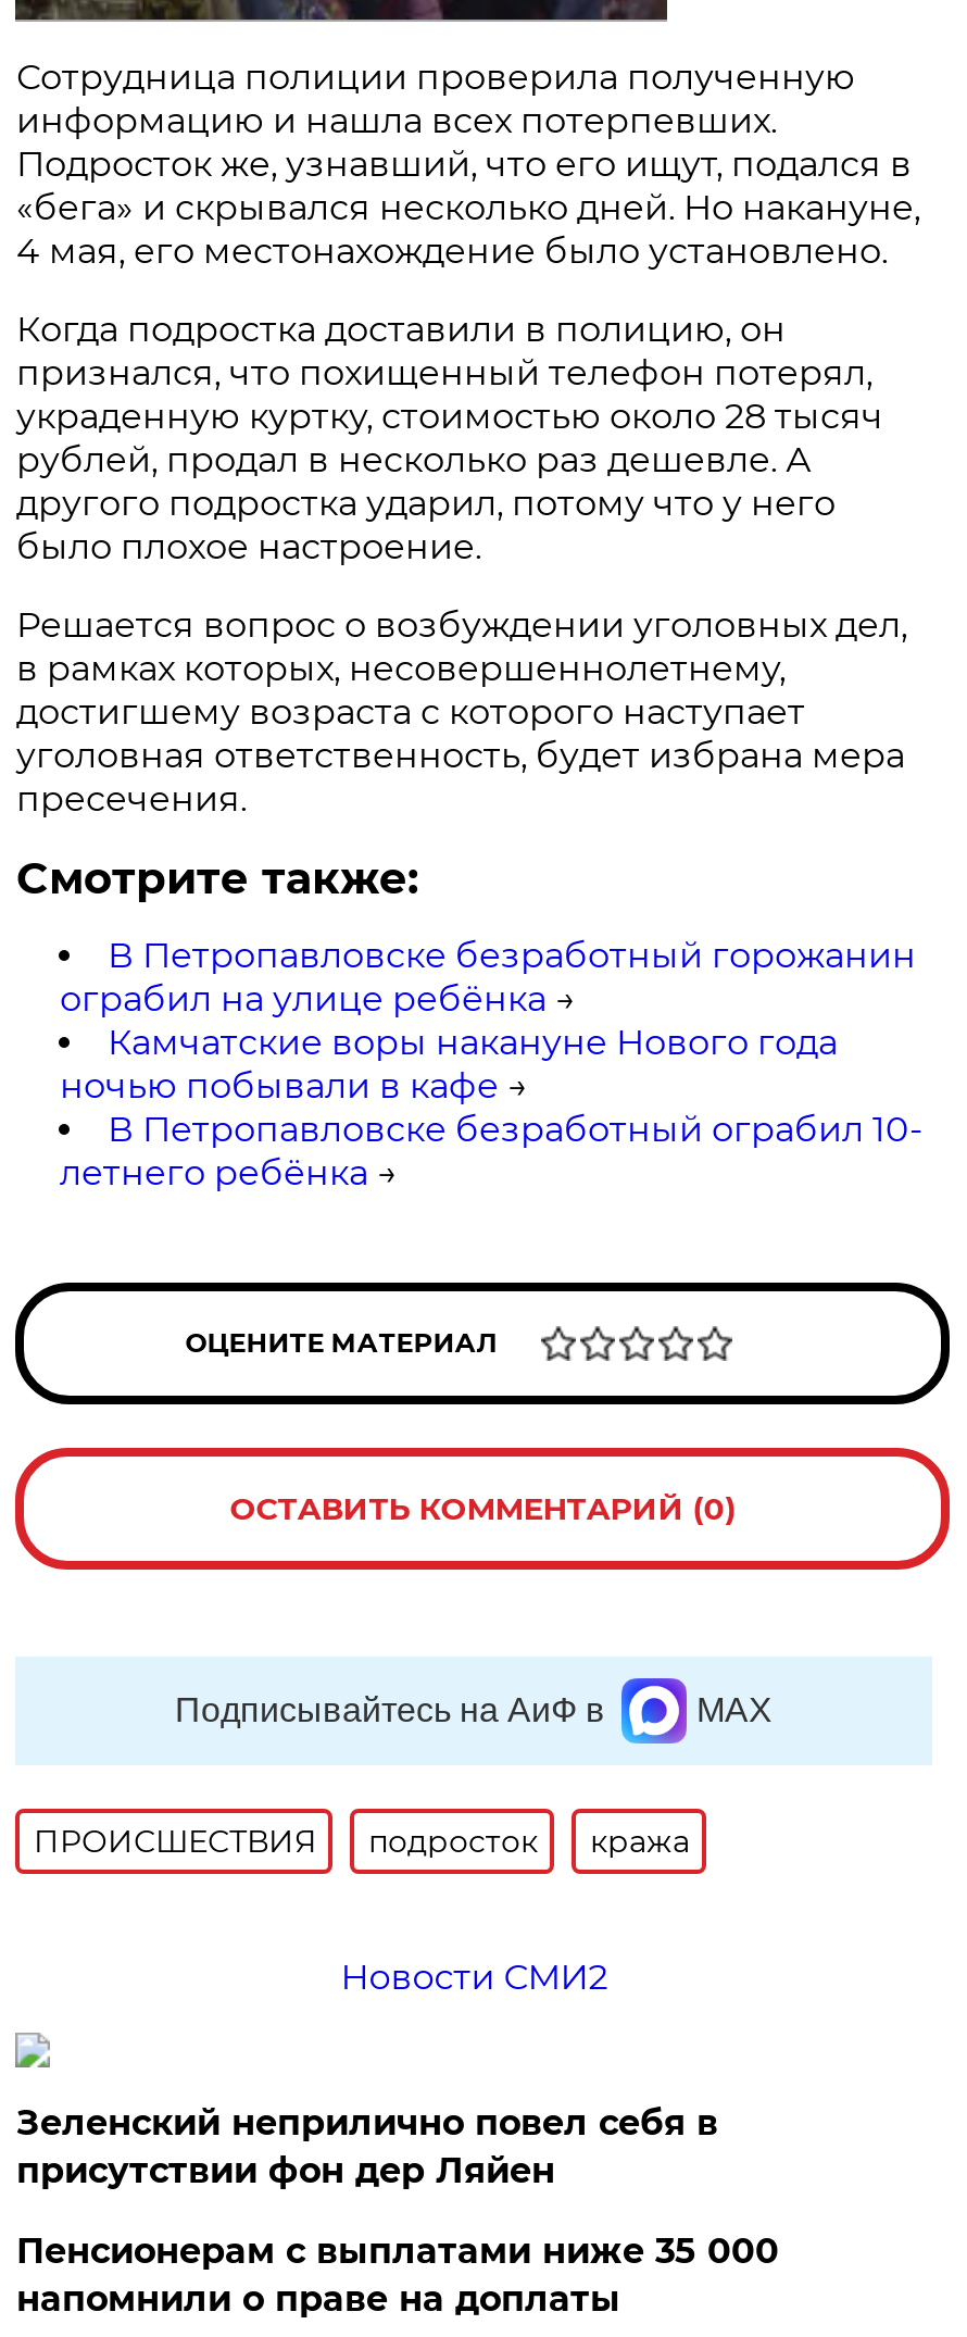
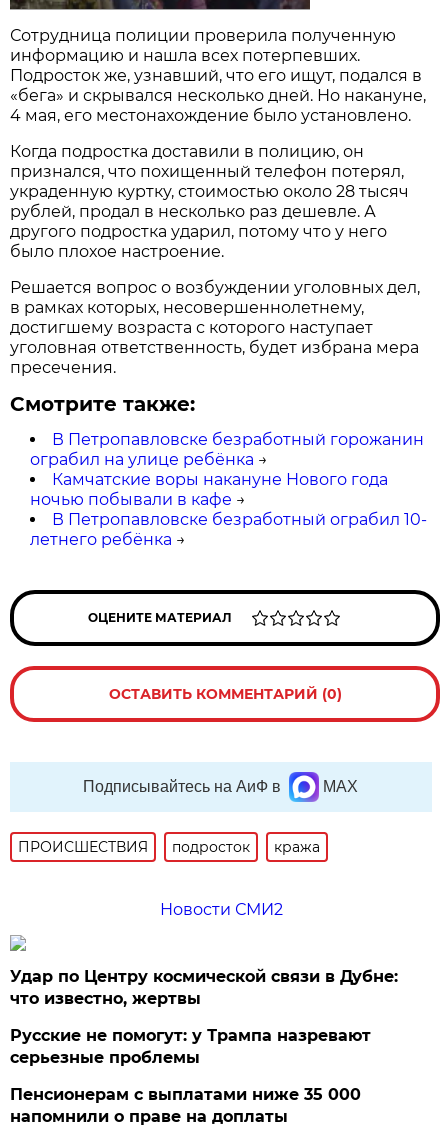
[16,2101,718,2190] Зеленский неприлично повел cебя в | присутствии фон дер Ляйен -> [10,967,398,1067] Удар по Центру космической связи в Дубне: | что известно, жертвы | Русские не помогут: у Трампа назревают | серьезные проблемы

